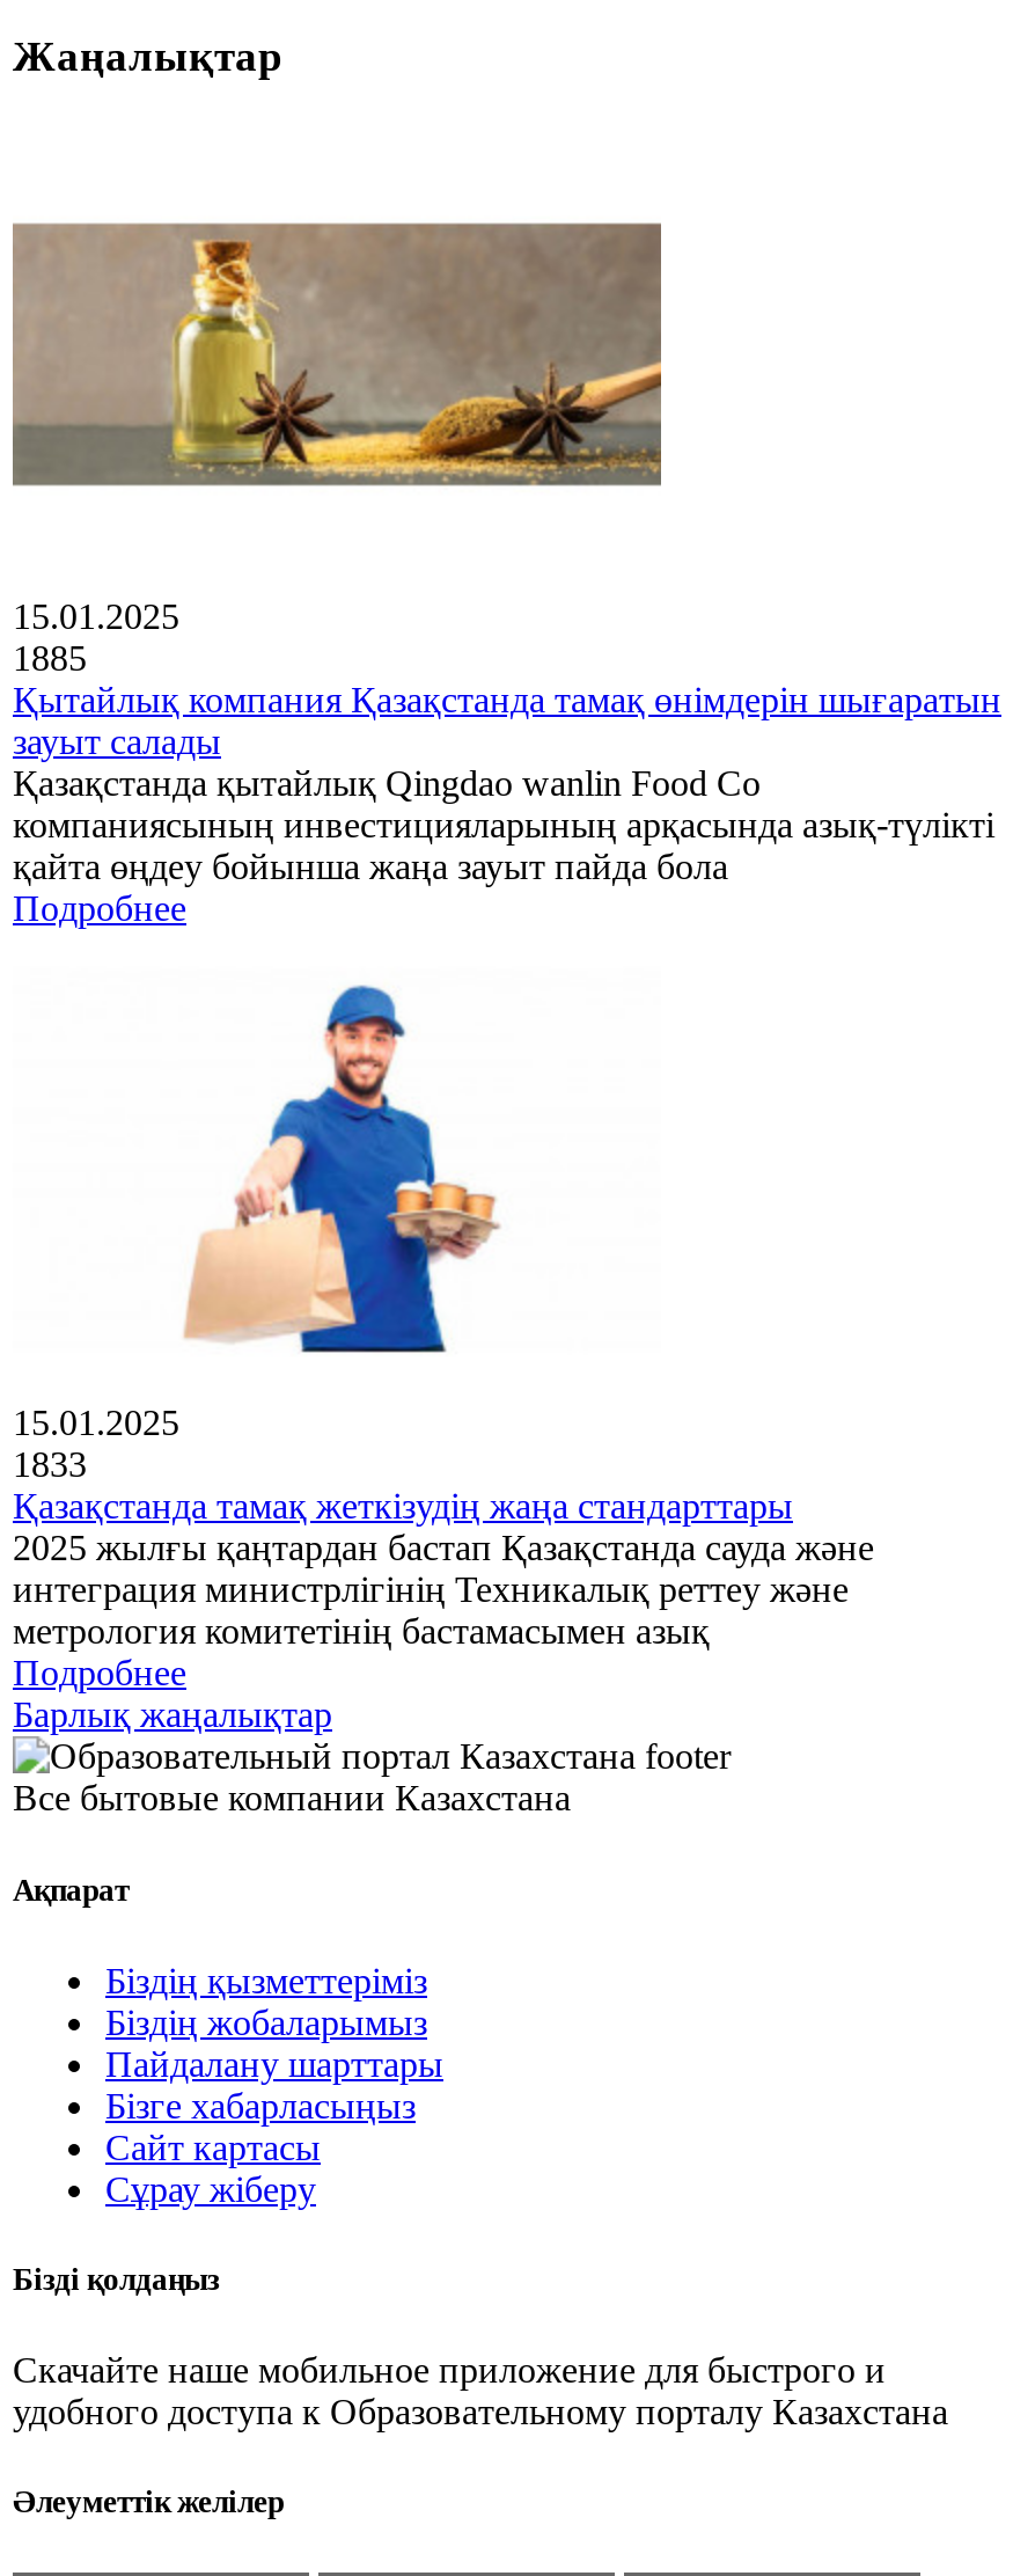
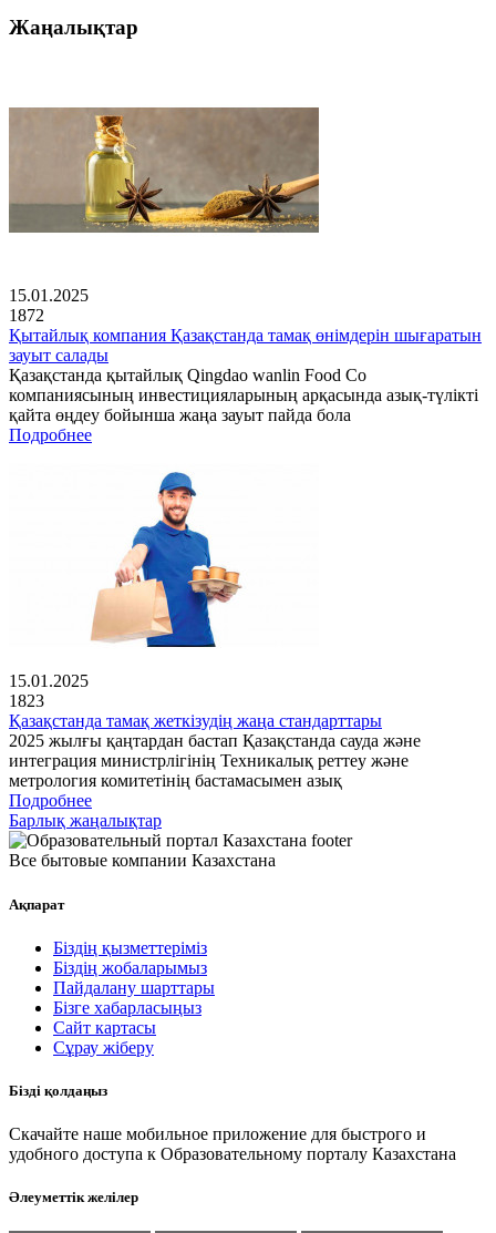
[13,639,87,679] 1885 -> [9,306,44,325] 1872
[13,1445,87,1485] 1833 -> [9,692,44,711] 1823

